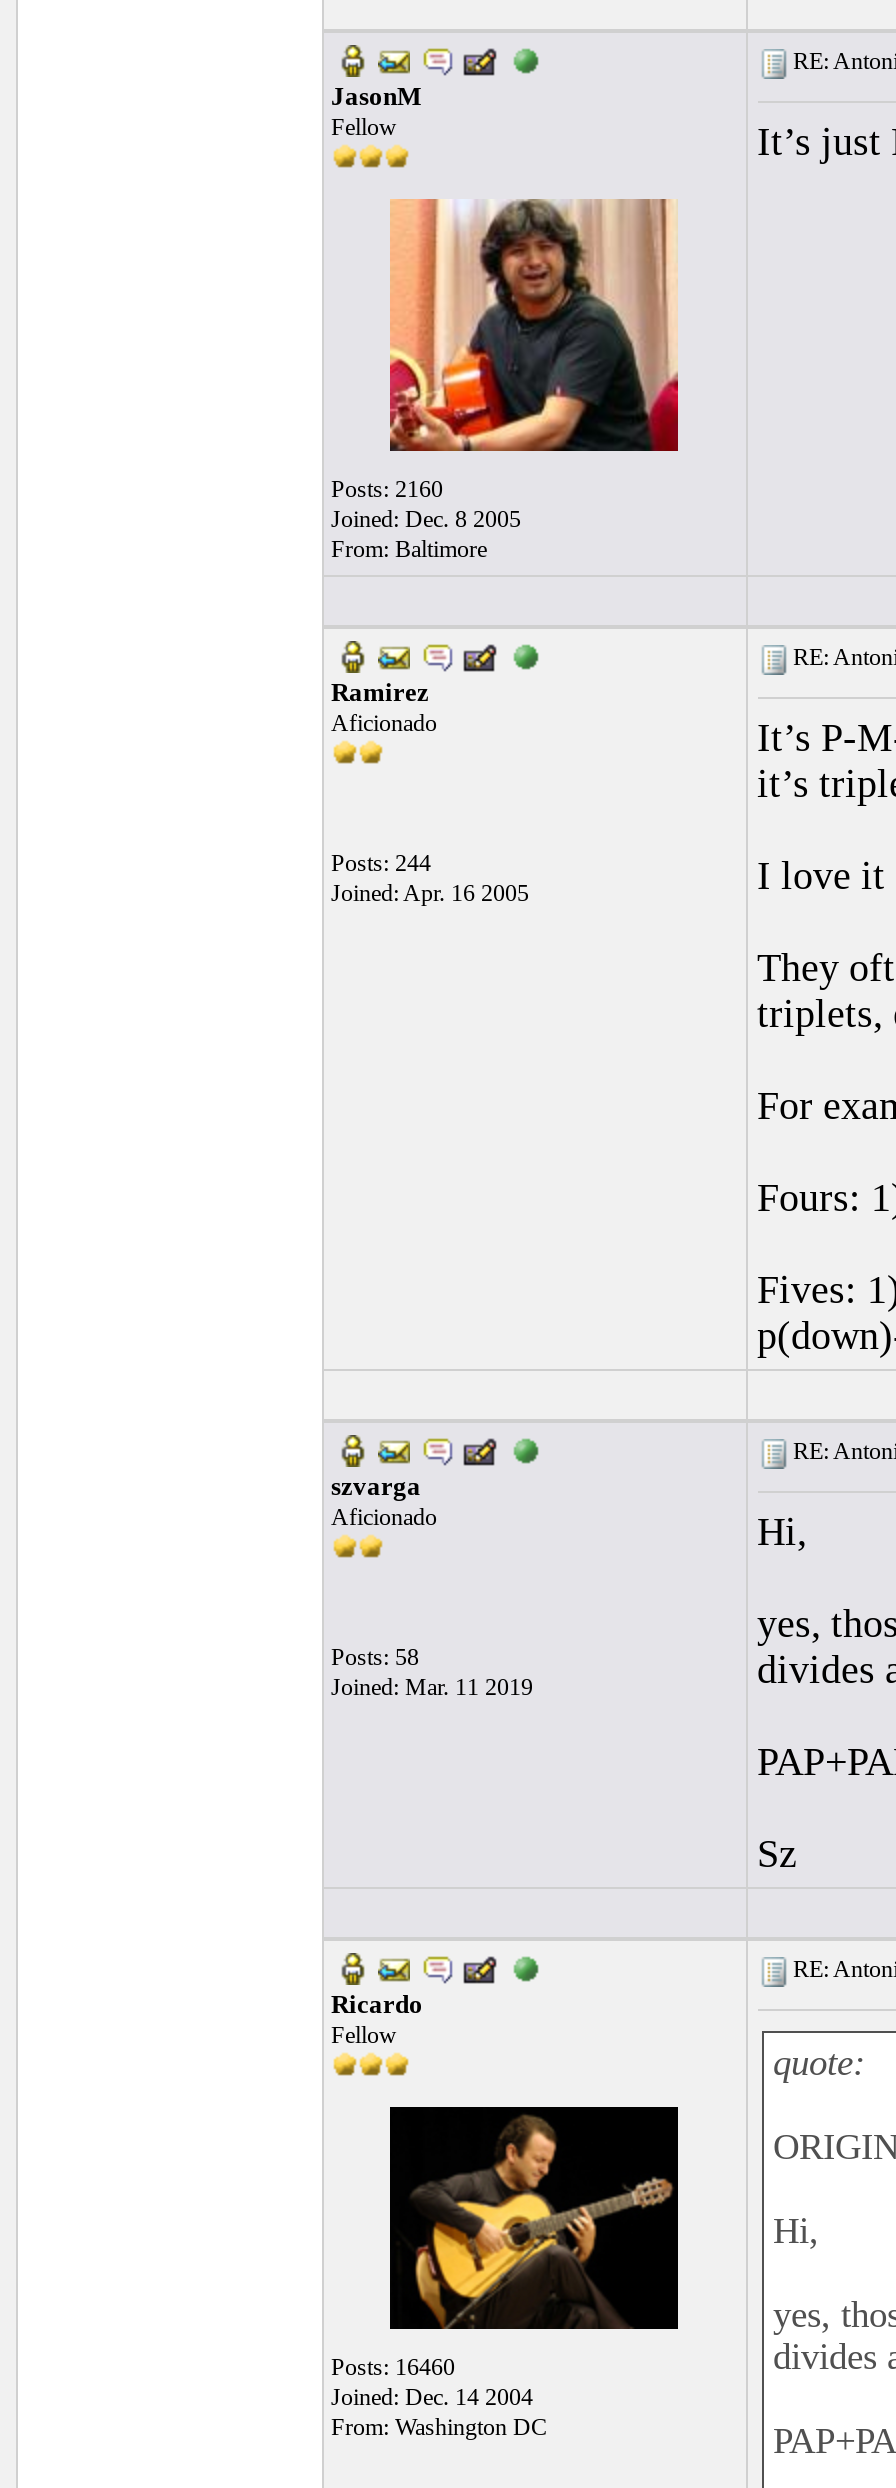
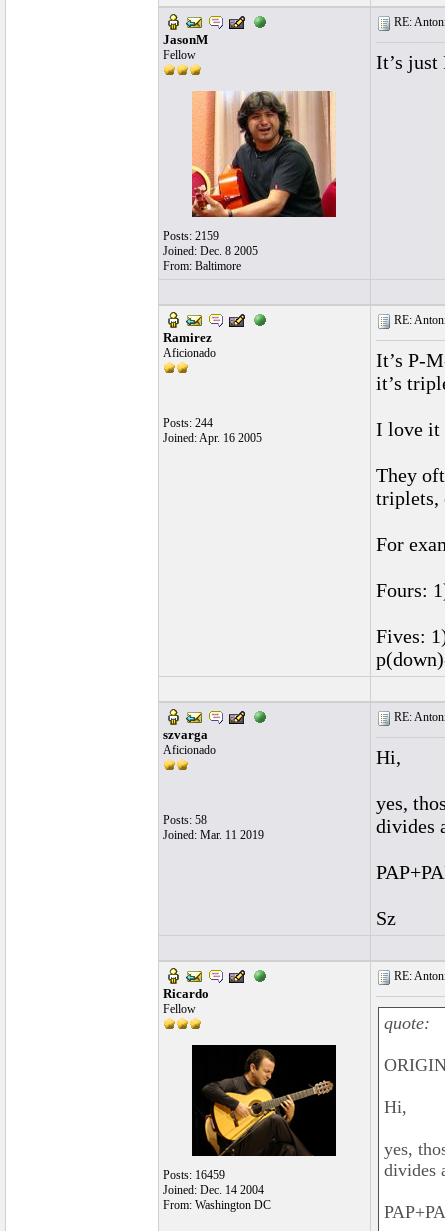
[331,475,443,503] Posts: 2160 -> [162,229,218,243] Posts: 2159
[331,2353,455,2381] Posts: 16460 -> [162,1168,224,1182] Posts: 16459

